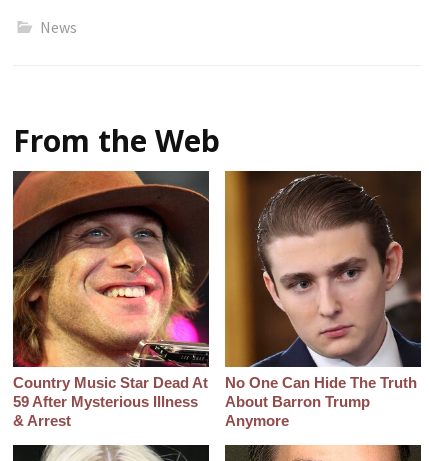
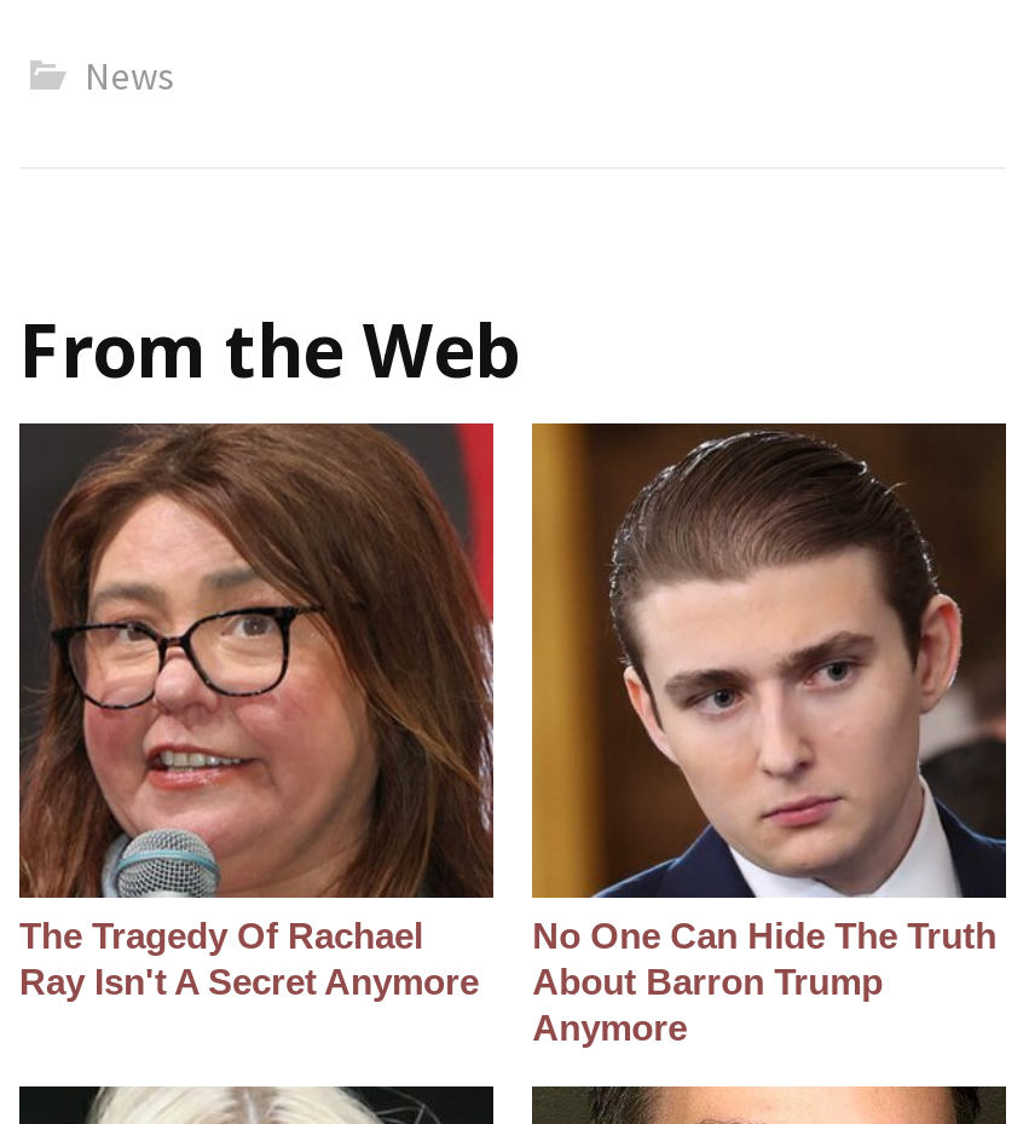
[12,170,210,429] [image] | Country Music Star Dead At | 59 After Mysterious Illness | & Arrest -> [17,422,496,1000] [image] | The Tragedy Of Rachael | Ray Isn't A Secret Anymore

